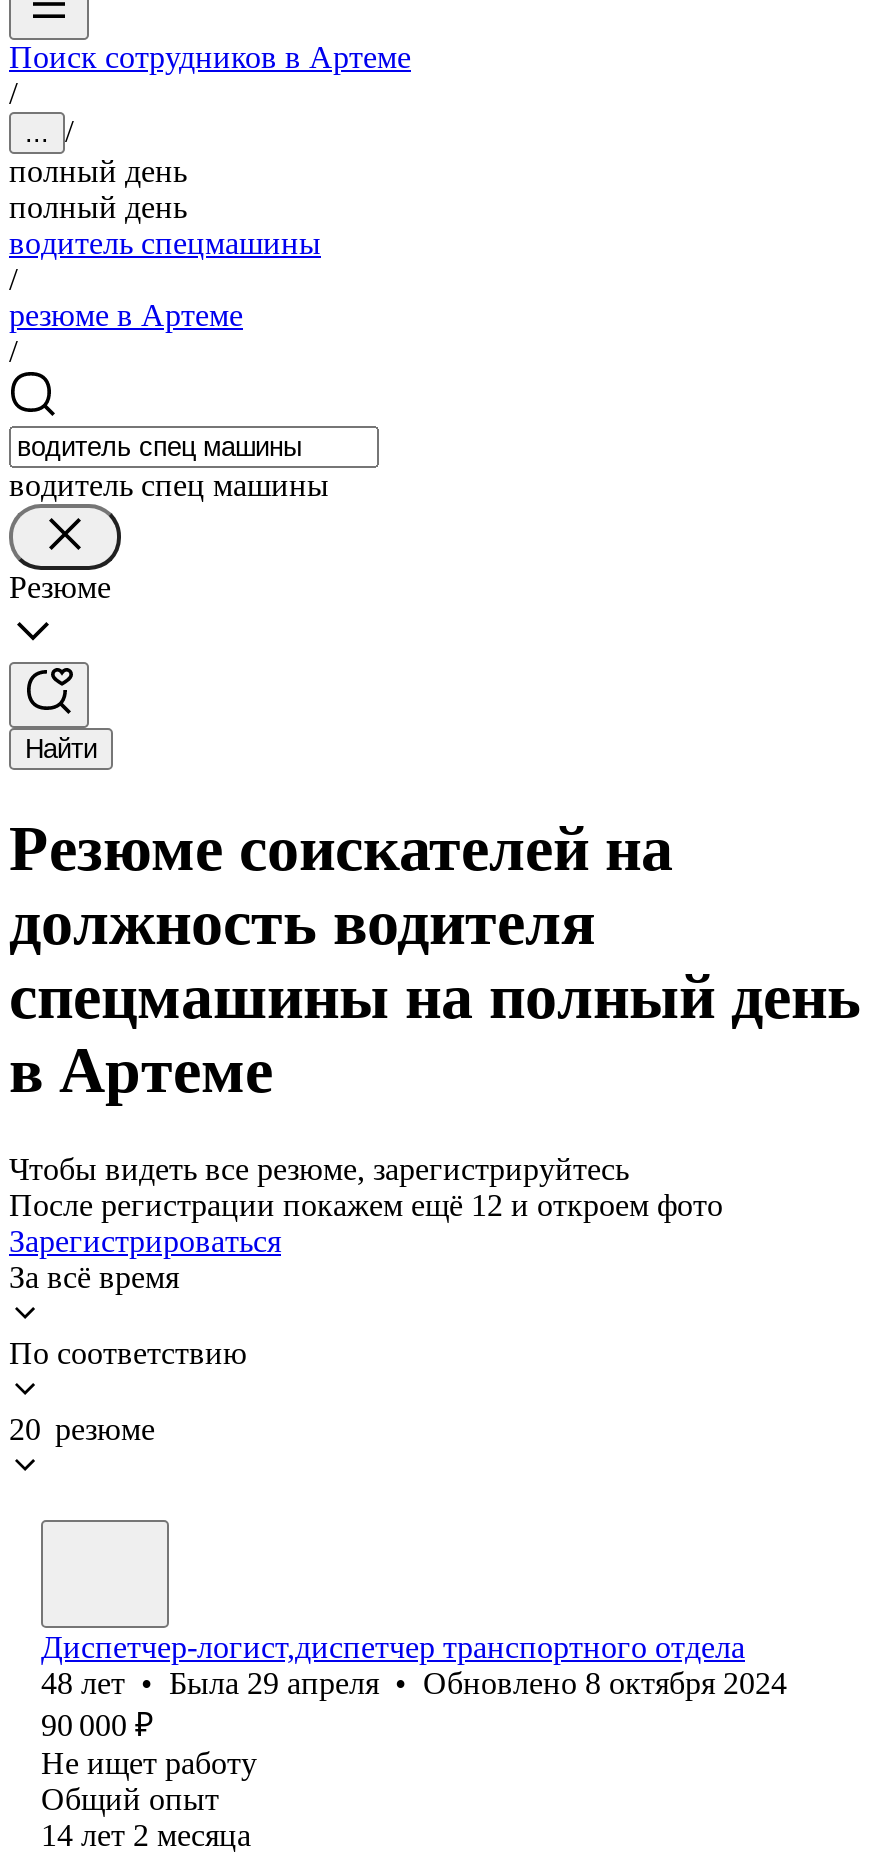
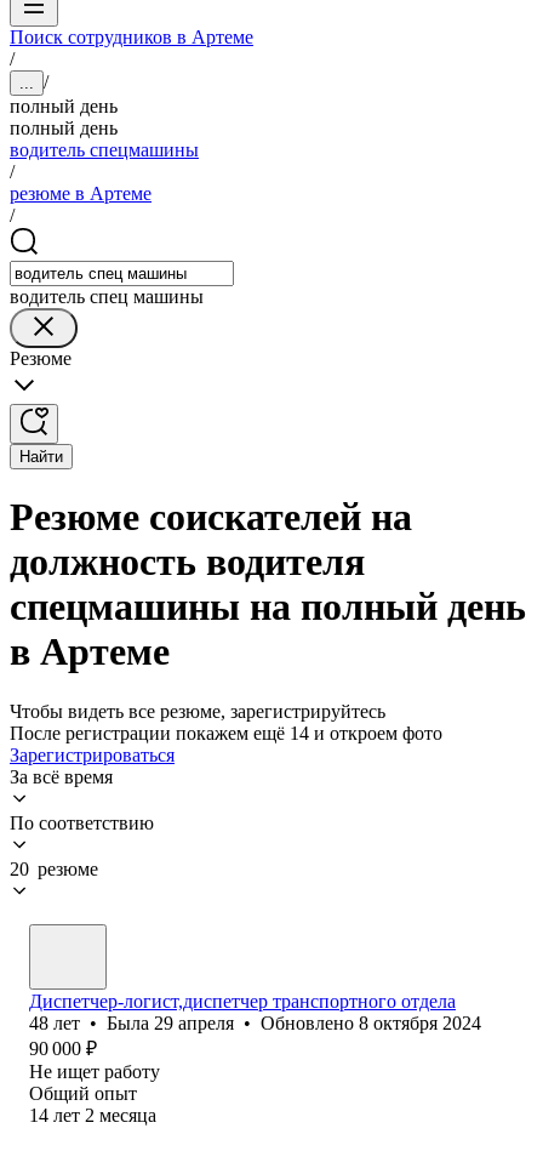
[9,1188,723,1222] После регистрации покажем ещё 12 и откроем фото -> [10,723,442,743] После регистрации покажем ещё 14 и откроем фото

